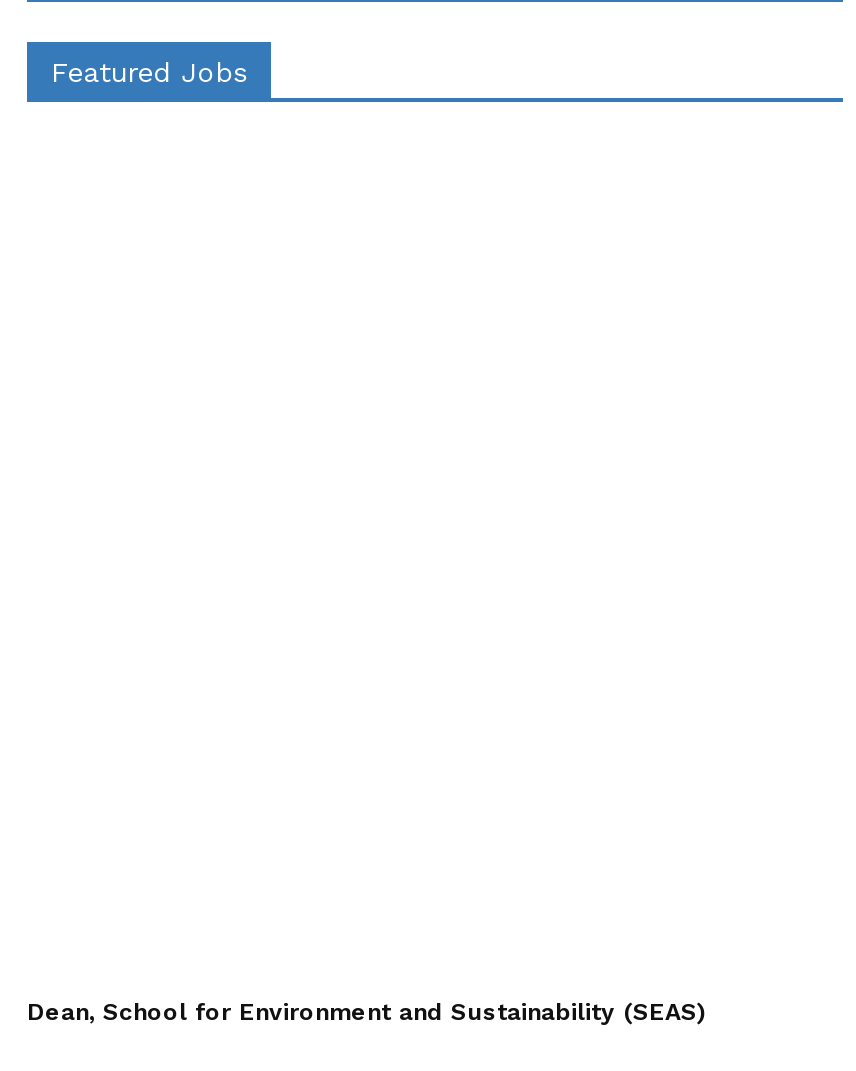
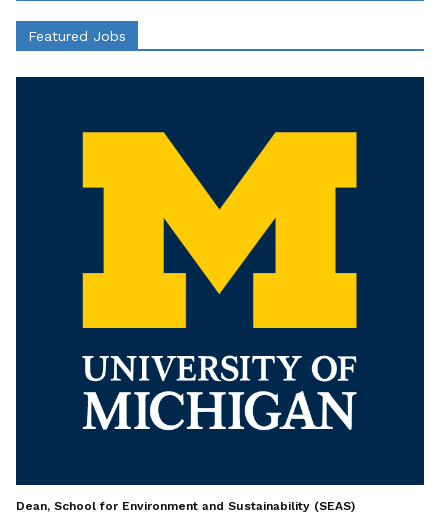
none -> [15,76,425,486] [image]

